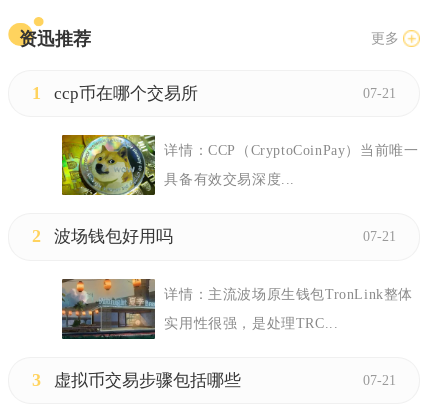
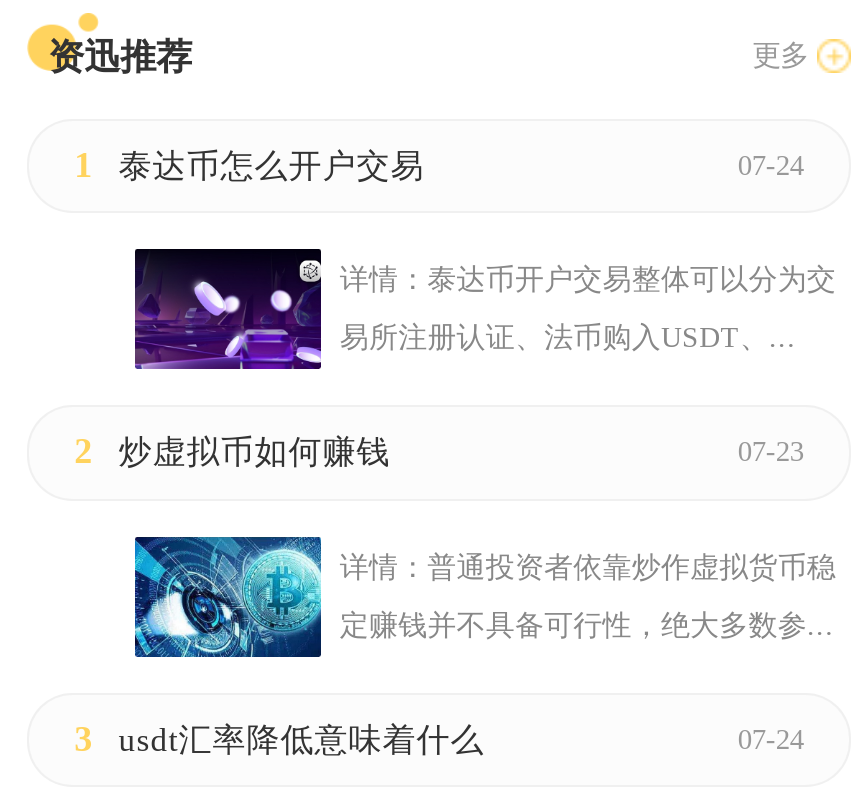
[54,84,396,103] ccp币在哪个交易所 | 07-21 -> [118,147,804,185] 泰达币怎么开户交易 | 07-24
[61,134,418,196] [image] | 详情：CCP（CryptoCoinPay）当前唯一 -> [133,247,836,371] [image] | 详情：泰达币开户交易整体可以分为交
[164,171,295,187] 具备有效交易深度... -> [340,321,796,353] 易所注册认证、法币购入USDT、...
[54,227,396,246] 波场钱包好用吗 | 07-21 -> [118,434,804,472] 炒虚拟币如何赚钱 | 07-23
[61,278,413,340] [image] | 详情：主流波场原生钱包TronLink整体 -> [133,535,836,659] [image] | 详情：普通投资者依靠炒作虚拟货币稳
[164,315,338,331] 实用性很强，是处理TRC... -> [340,608,834,640] 定赚钱并不具备可行性，绝大多数参...
[54,371,396,390] 虚拟币交易步骤包括哪些 | 07-21 -> [118,721,804,759] usdt汇率降低意味着什么 | 07-24

